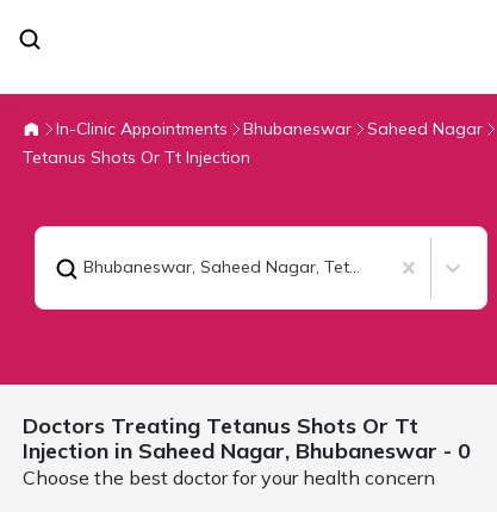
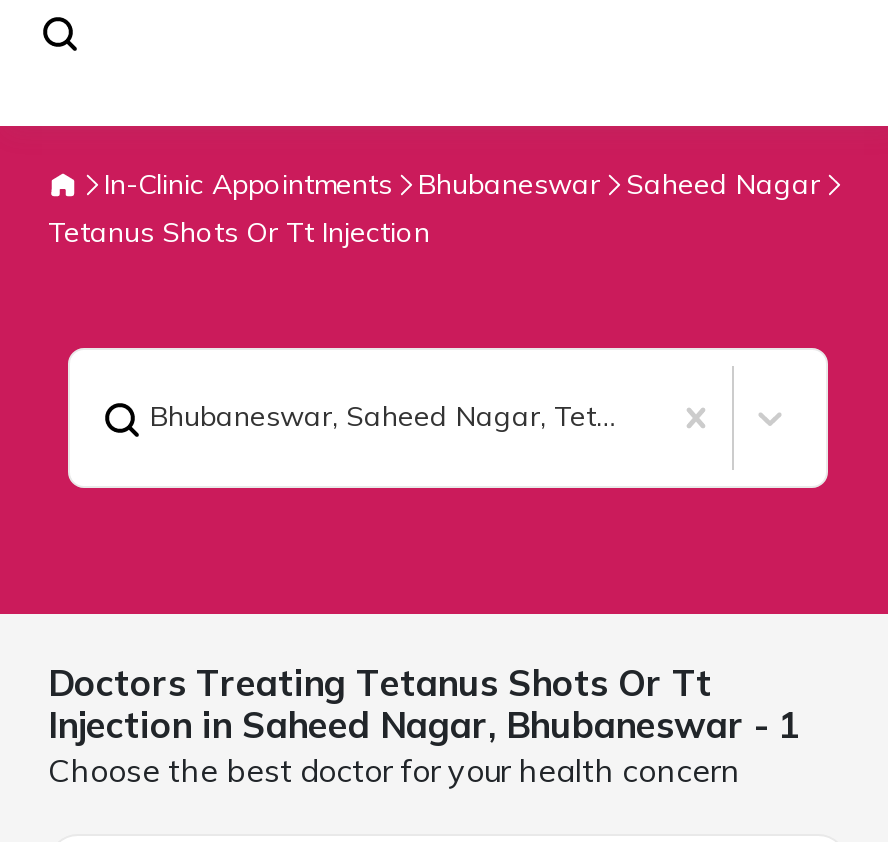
[23,437,471,464] Injection in Saheed Nagar, Bhubaneswar - 0 -> [48,702,800,748] Injection in Saheed Nagar, Bhubaneswar - 1

